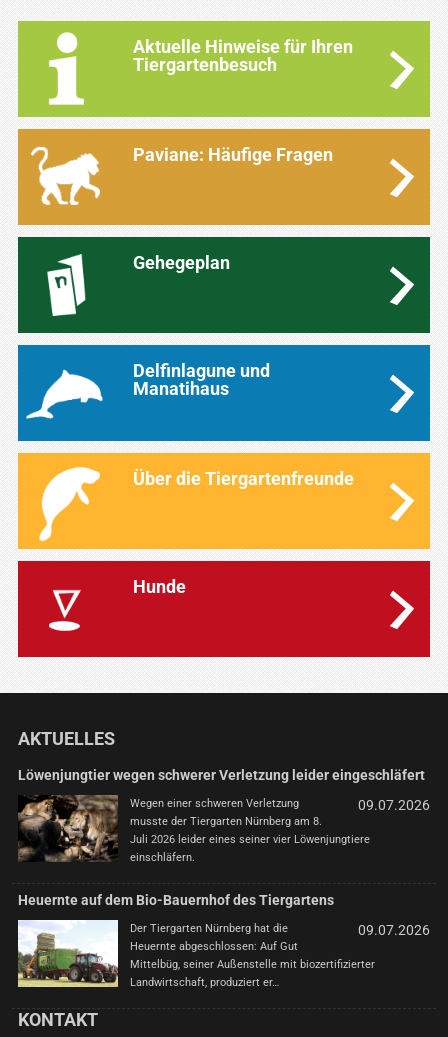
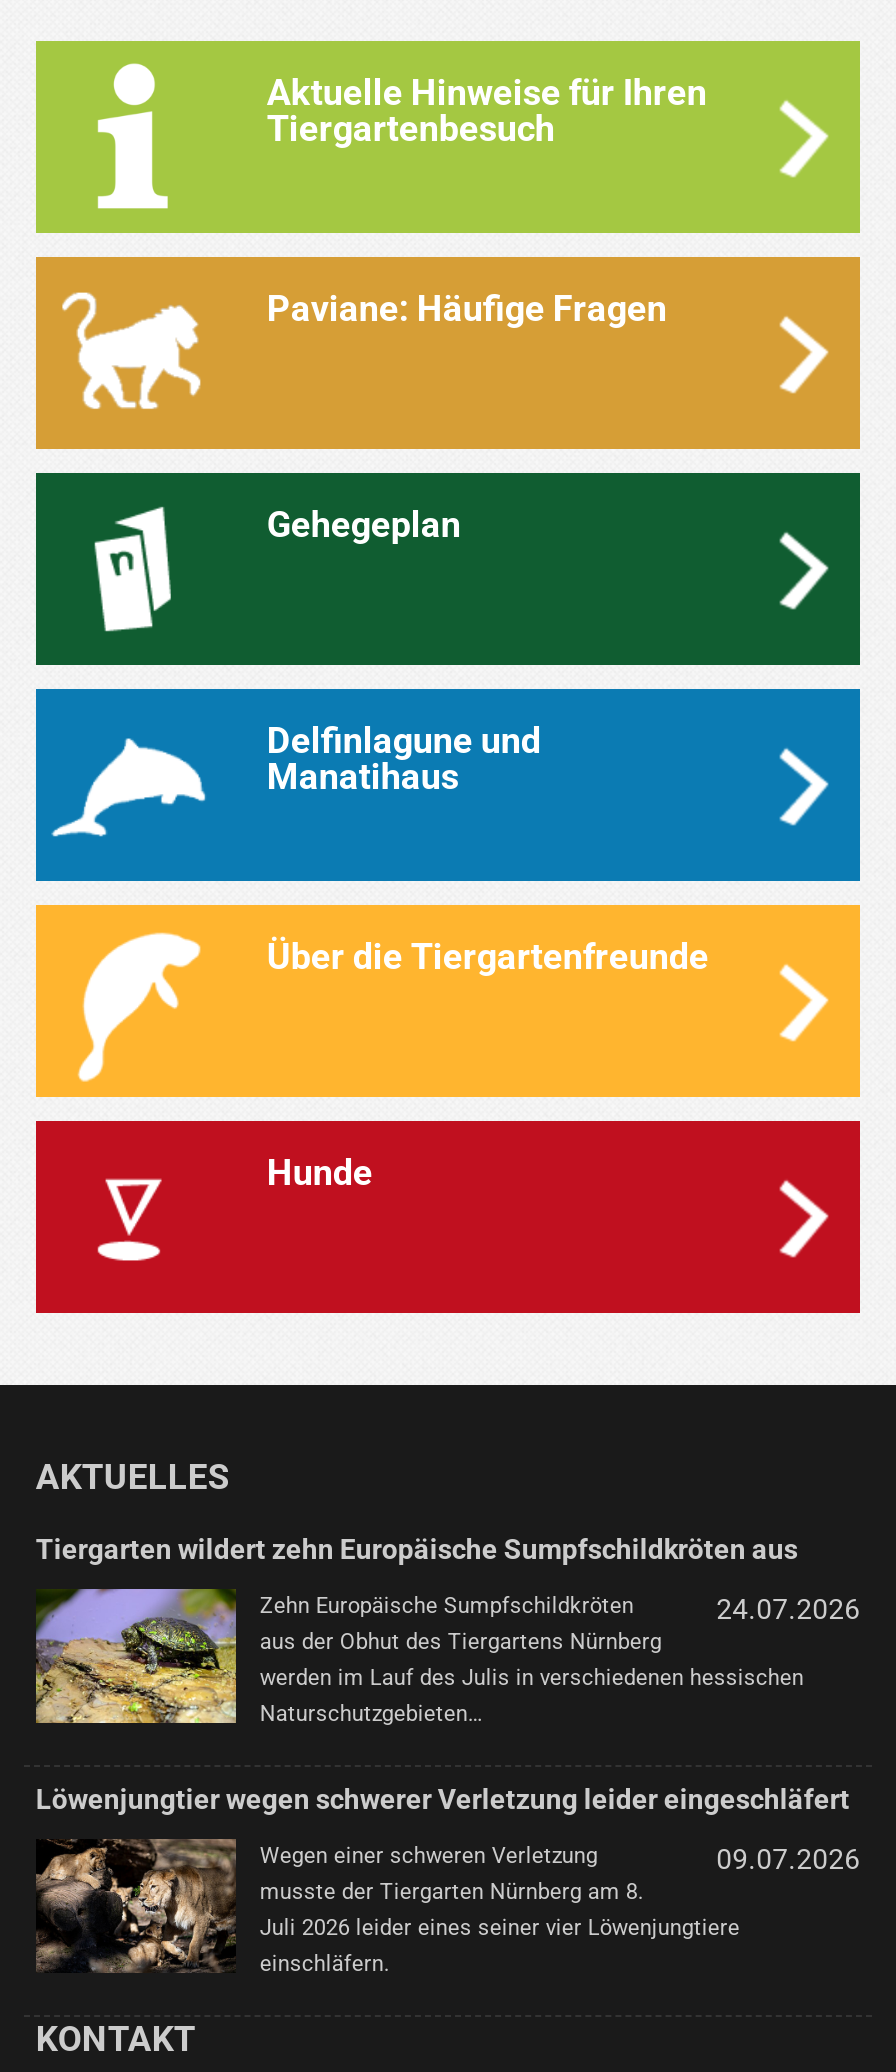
none -> [34,1534,860,1728] [image] | Tiergarten wildert zehn Europäische Sumpfschildkröten aus | 24.07.2026 | Zehn Europäische Sumpfschildkröten | aus der Obhut des Tiergartens Nürnberg | werden im Lauf des Julis in verschiedenen hessischen | Naturschutzgebieten…
moved [17,767,430,864] -> [34,1784,860,1978]: [image] | Löwenjungtier wegen schwerer Verletzung leider eingeschläfert | 09.07.2026 | Wegen einer schweren Verletzung | musste der Tiergarten Nürnberg am 8. | Juli 2026 leider eines seiner vier Löwenjungtiere | einschläfern.
[17,892,430,989] [image] | Heuernte auf dem Bio-Bauernhof des Tiergartens | 09.07.2026 | Der Tiergarten Nürnberg hat die | Heuernte abgeschlossen: Auf Gut | Mittelbüg, seiner Außenstelle mit biozertifizierter | Landwirtschaft, produziert er… -> none

